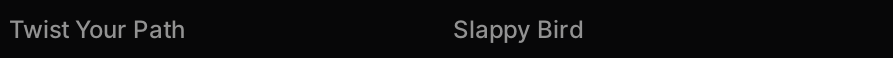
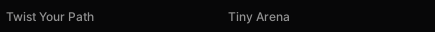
[453,14,585,44] Slappy Bird -> [228,9,290,24] Tiny Arena

